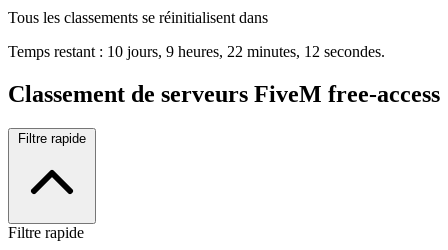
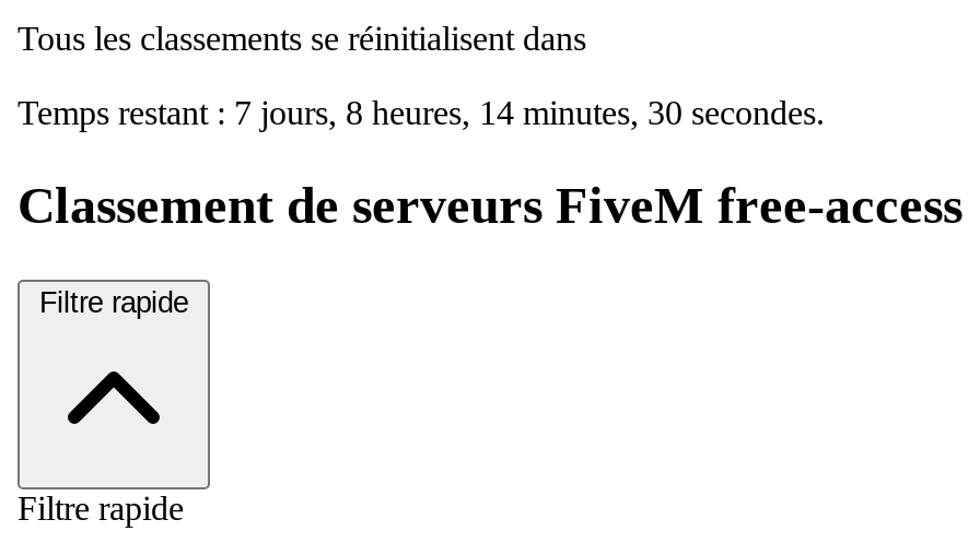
[8,43,385,60] Temps restant : 10 jours, 9 heures, 22 minutes, 12 secondes. -> [17,93,825,130] Temps restant : 7 jours, 8 heures, 14 minutes, 30 secondes.

